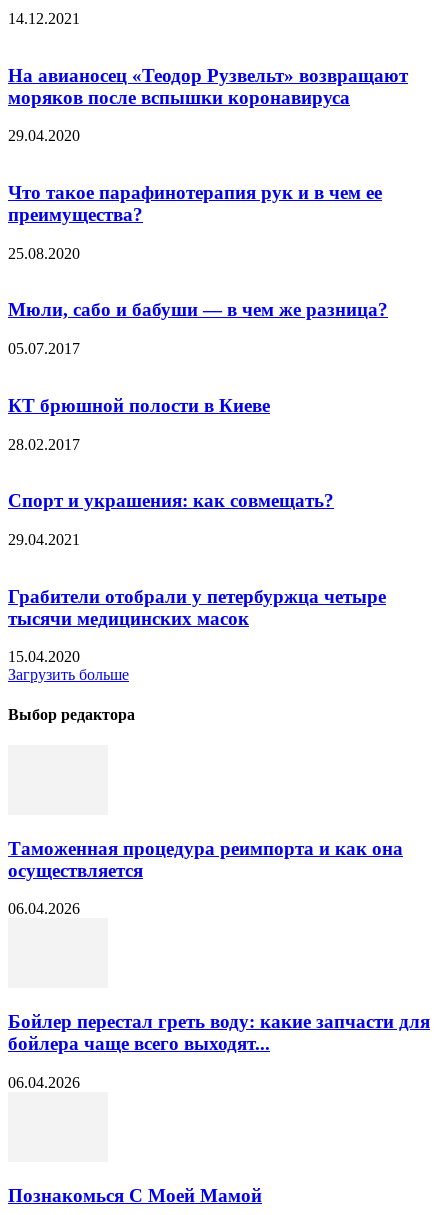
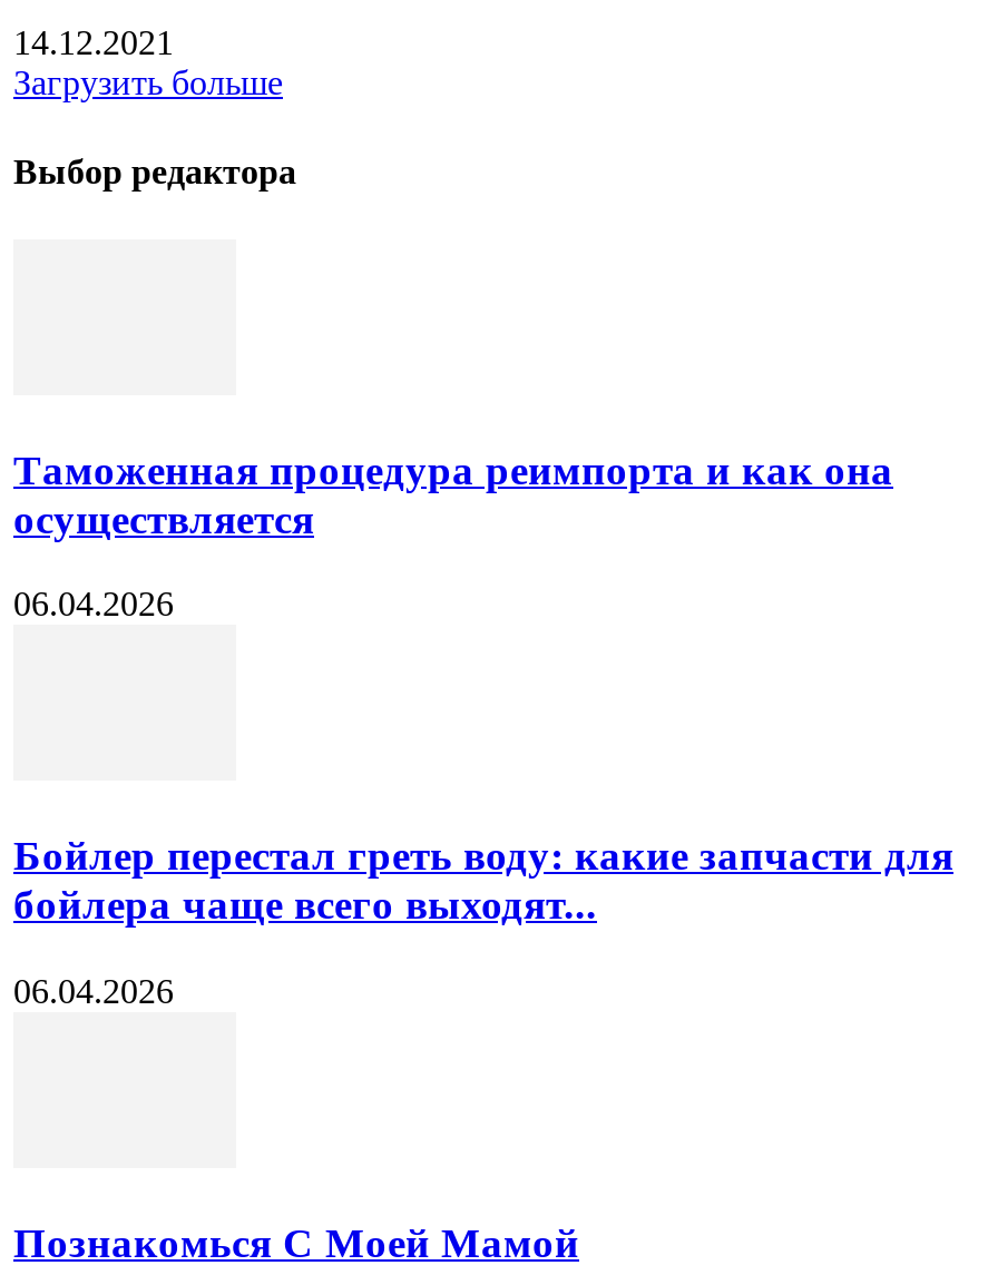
[8,64,408,665] На авианосец «Теодор Рузвельт» возвращают | моряков после вспышки коронавируса | 29.04.2020 | Что такое парафинотерапия рук и в чем ее | преимущества? | 25.08.2020 | Мюли, сабо и бабуши — в чем же разница? | 05.07.2017 | КТ брюшной полости в Киеве | 28.02.2017 | Спорт и украшения: как совмещать? | 29.04.2021 | Грабители отобрали у петербуржца четыре | тысячи медицинских масок | 15.04.2020 -> none

